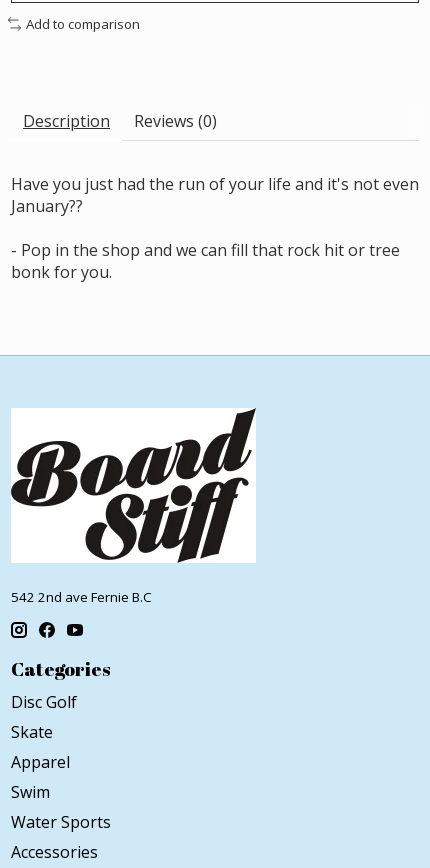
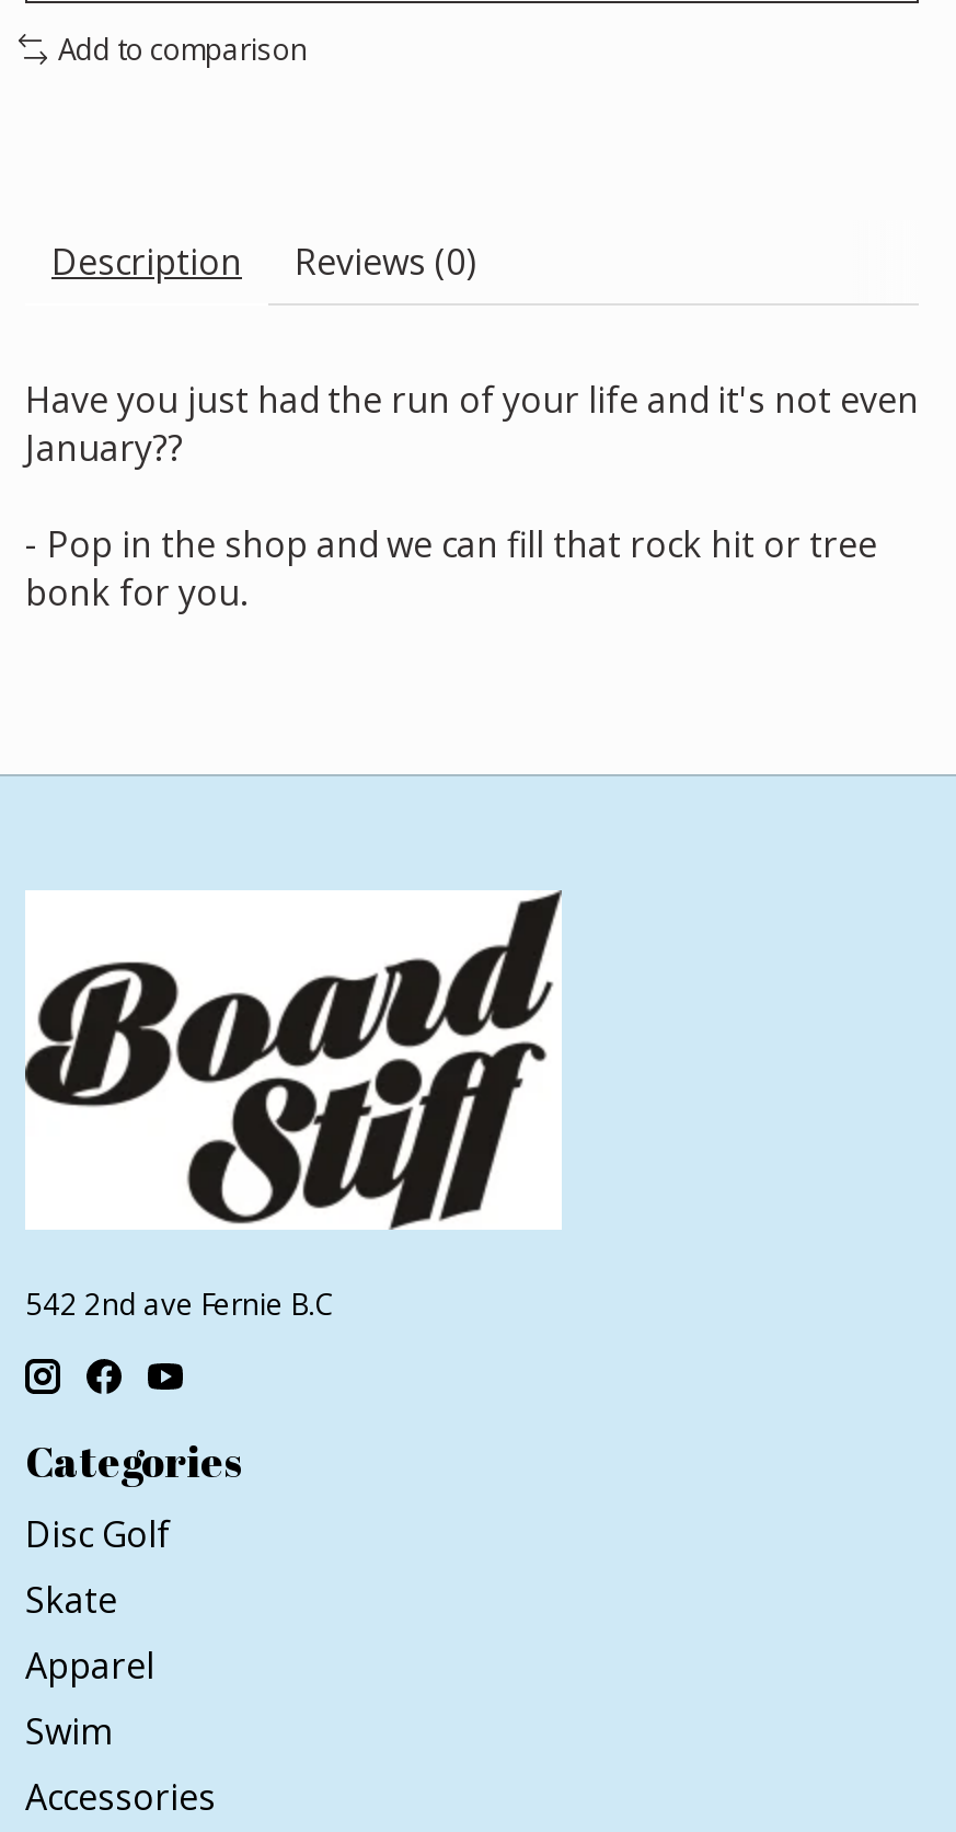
[11,811,111,833] Water Sports -> none

